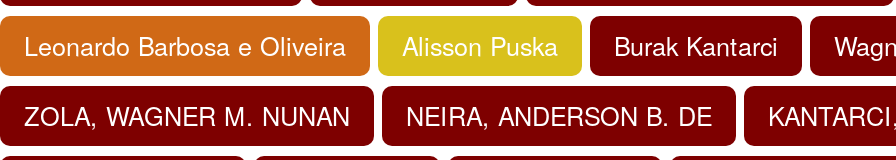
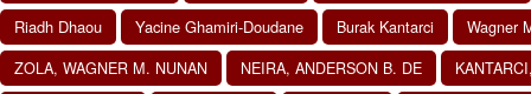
[24,27,558,63] Leonardo Barbosa e Oliveira | Alisson Puska -> [14,15,303,37] Riadh Dhaou | Yacine Ghamiri-Doudane

